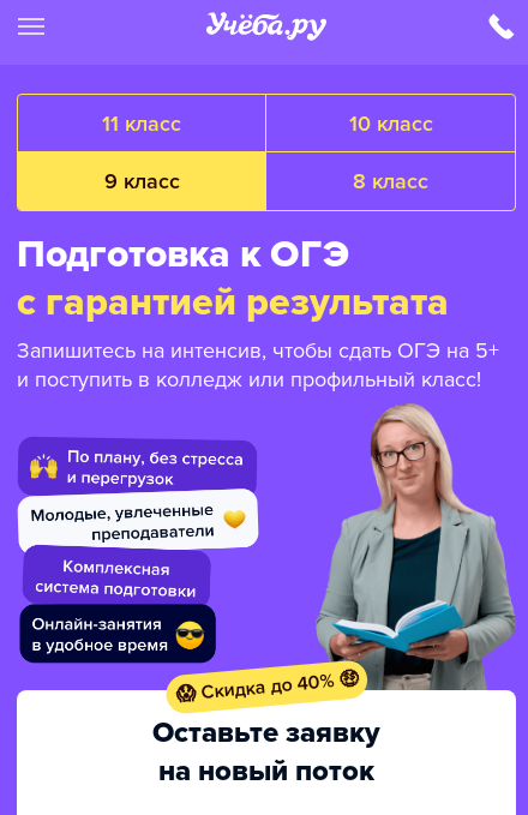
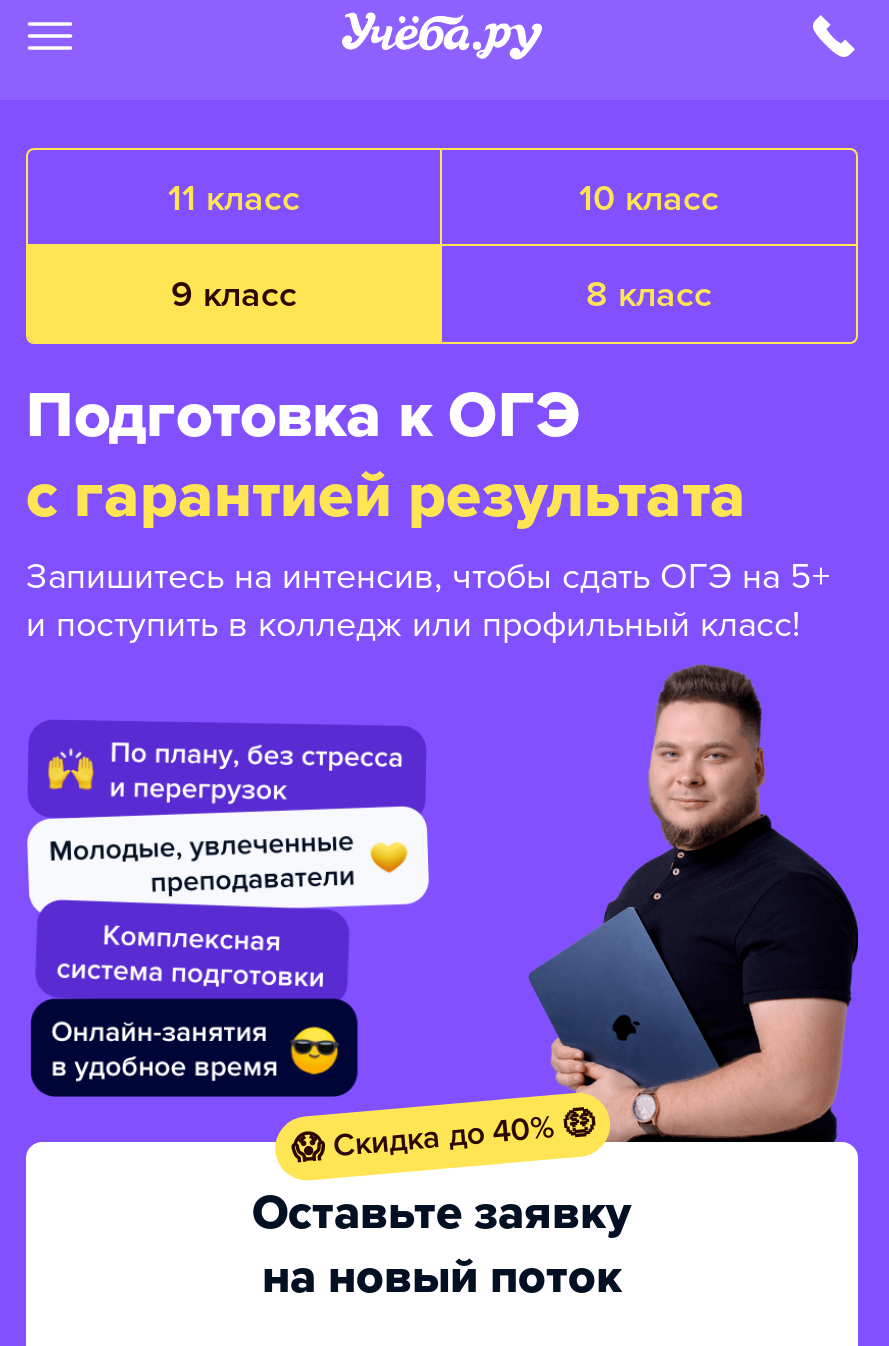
[316,402,516,691] [image] -> [526,662,860,1144] [image]

